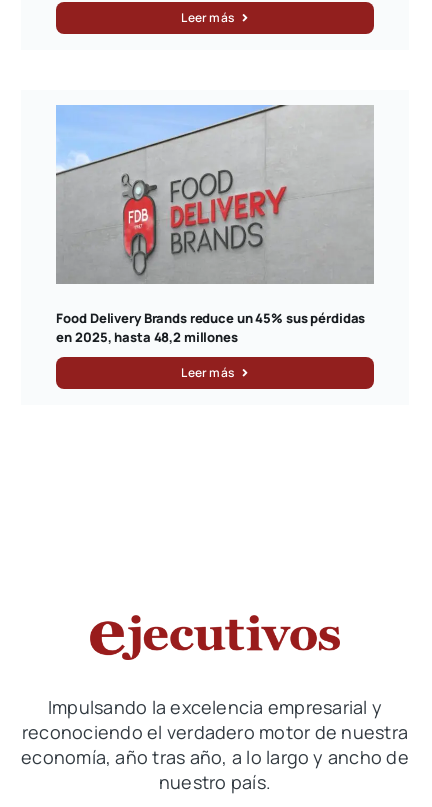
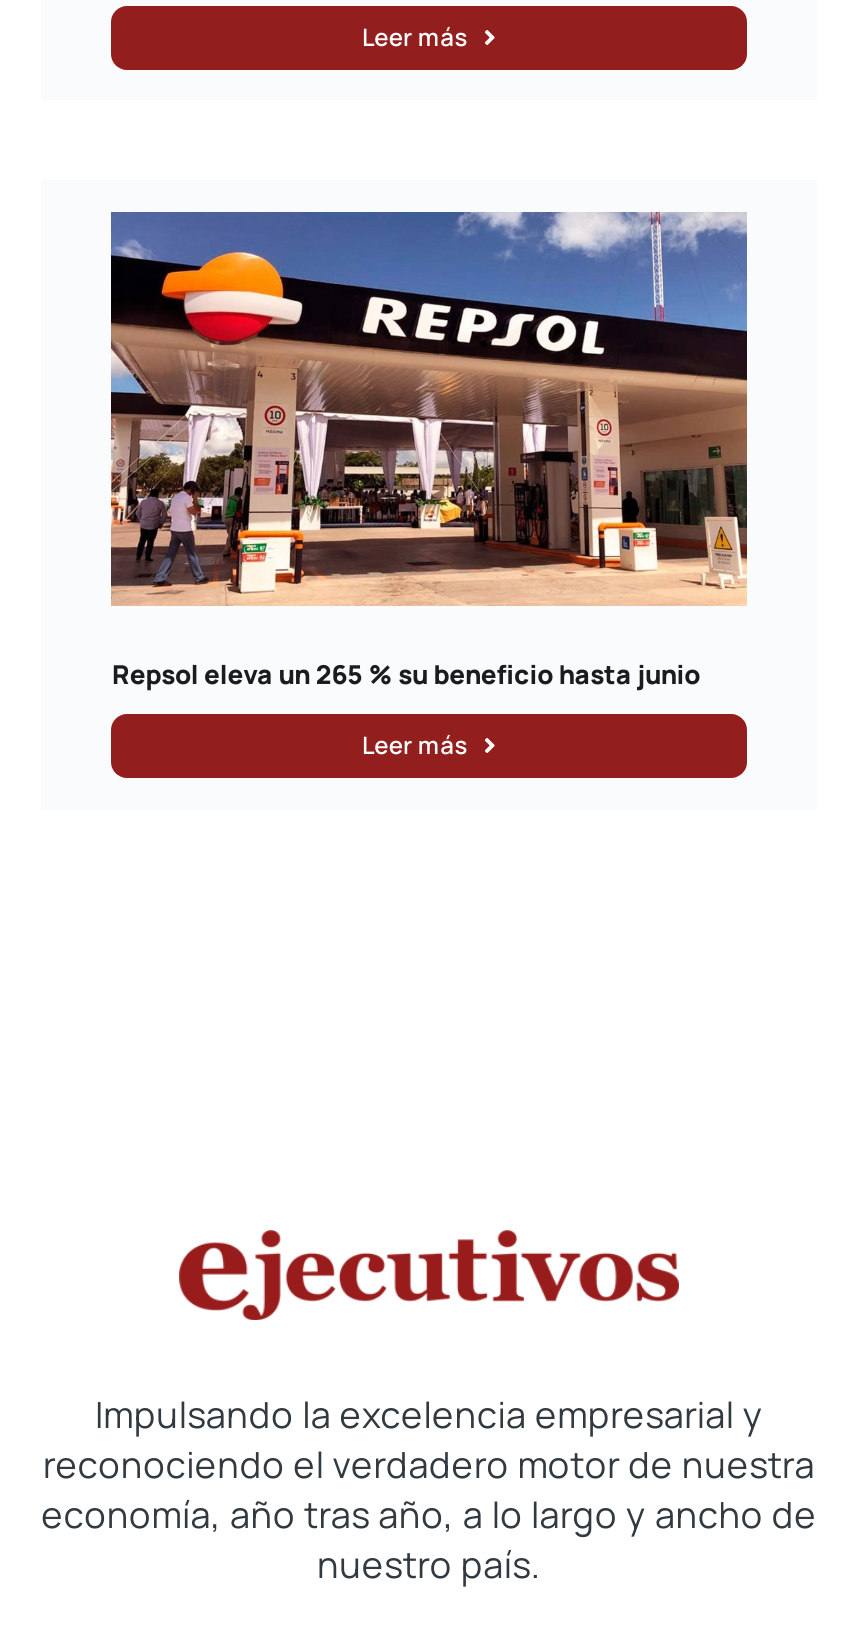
[56,104,374,346] [image] | Food Delivery Brands reduce un 45% sus pérdidas | en 2025, hasta 48,2 millones -> [109,211,747,692] [image] | Repsol eleva un 265 % su beneficio hasta junio

